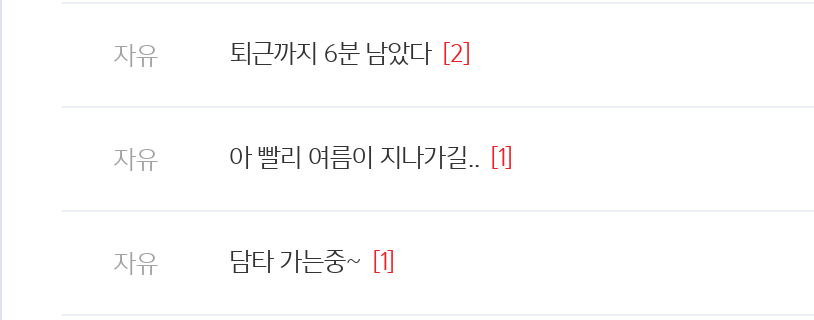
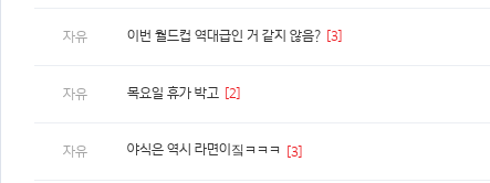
[230,38,470,68] 퇴근까지 6분 남았다 [2] -> [127,28,342,44] 이번 월드컵 역대급인 거 같지 않음? [3]
[230,142,512,172] 아 빨리 여름이 지나가길.. [1] -> [127,85,240,101] 목요일 휴가 박고 [2]
[230,246,394,276] 담타 가는중~ [1] -> [127,141,302,160] 야식은 역시 라면이짘ㅋㅋㅋ [3]

